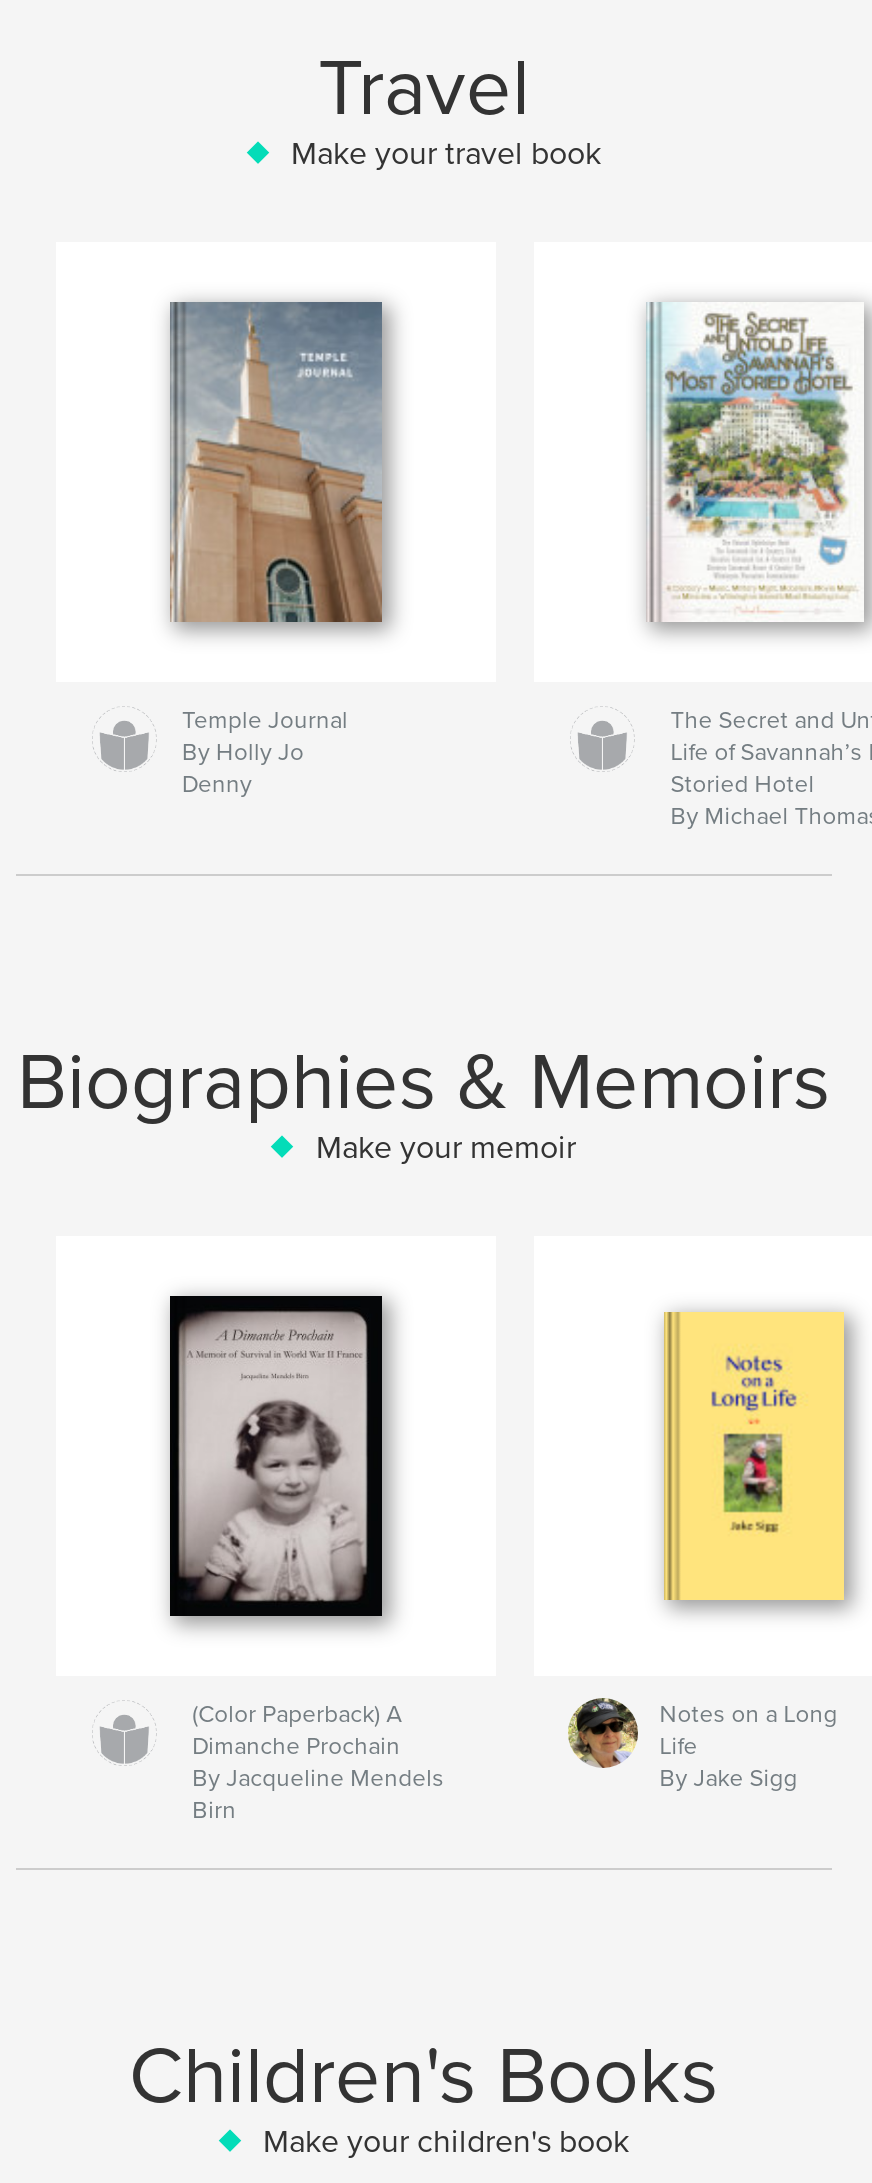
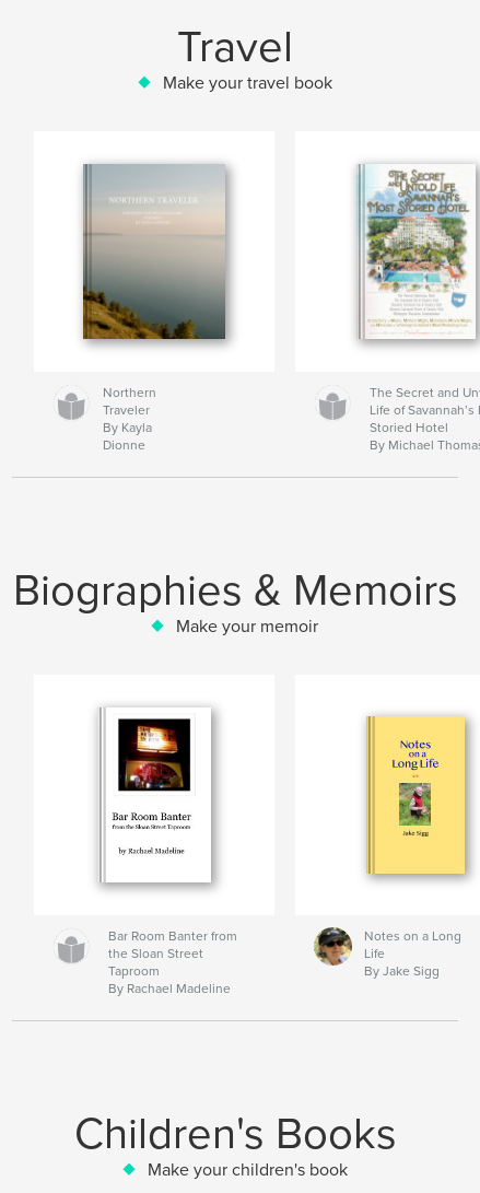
[144,302,418,798] [image] | Temple Journal | By Holly Jo | Denny -> [81,163,233,452] [image] | Northern | Traveler | By Kayla | Dionne
[168,1294,384,1618] [image] -> [96,707,212,884] [image]
[192,1700,444,1824] (Color Paperback) A | Dimanche Prochain | By Jacqueline Mendels | Birn -> [108,928,237,996] Bar Room Banter from | the Sloan Street | Taproom | By Rachael Madeline

